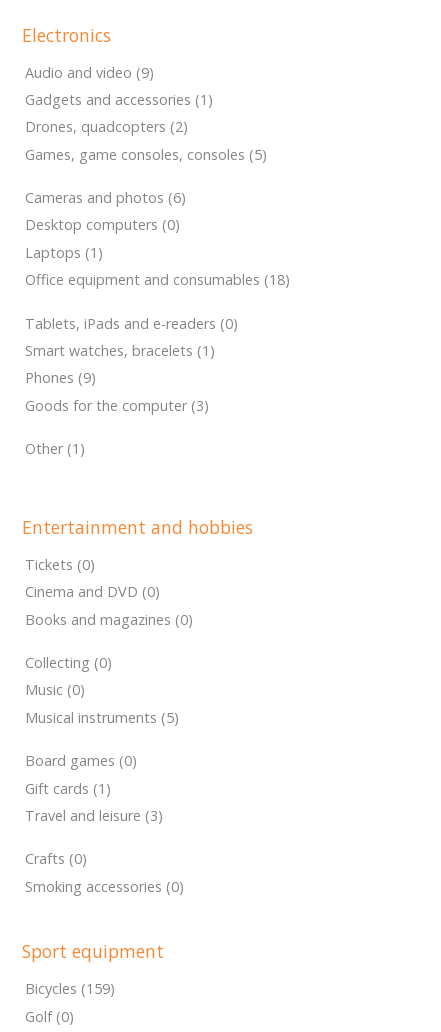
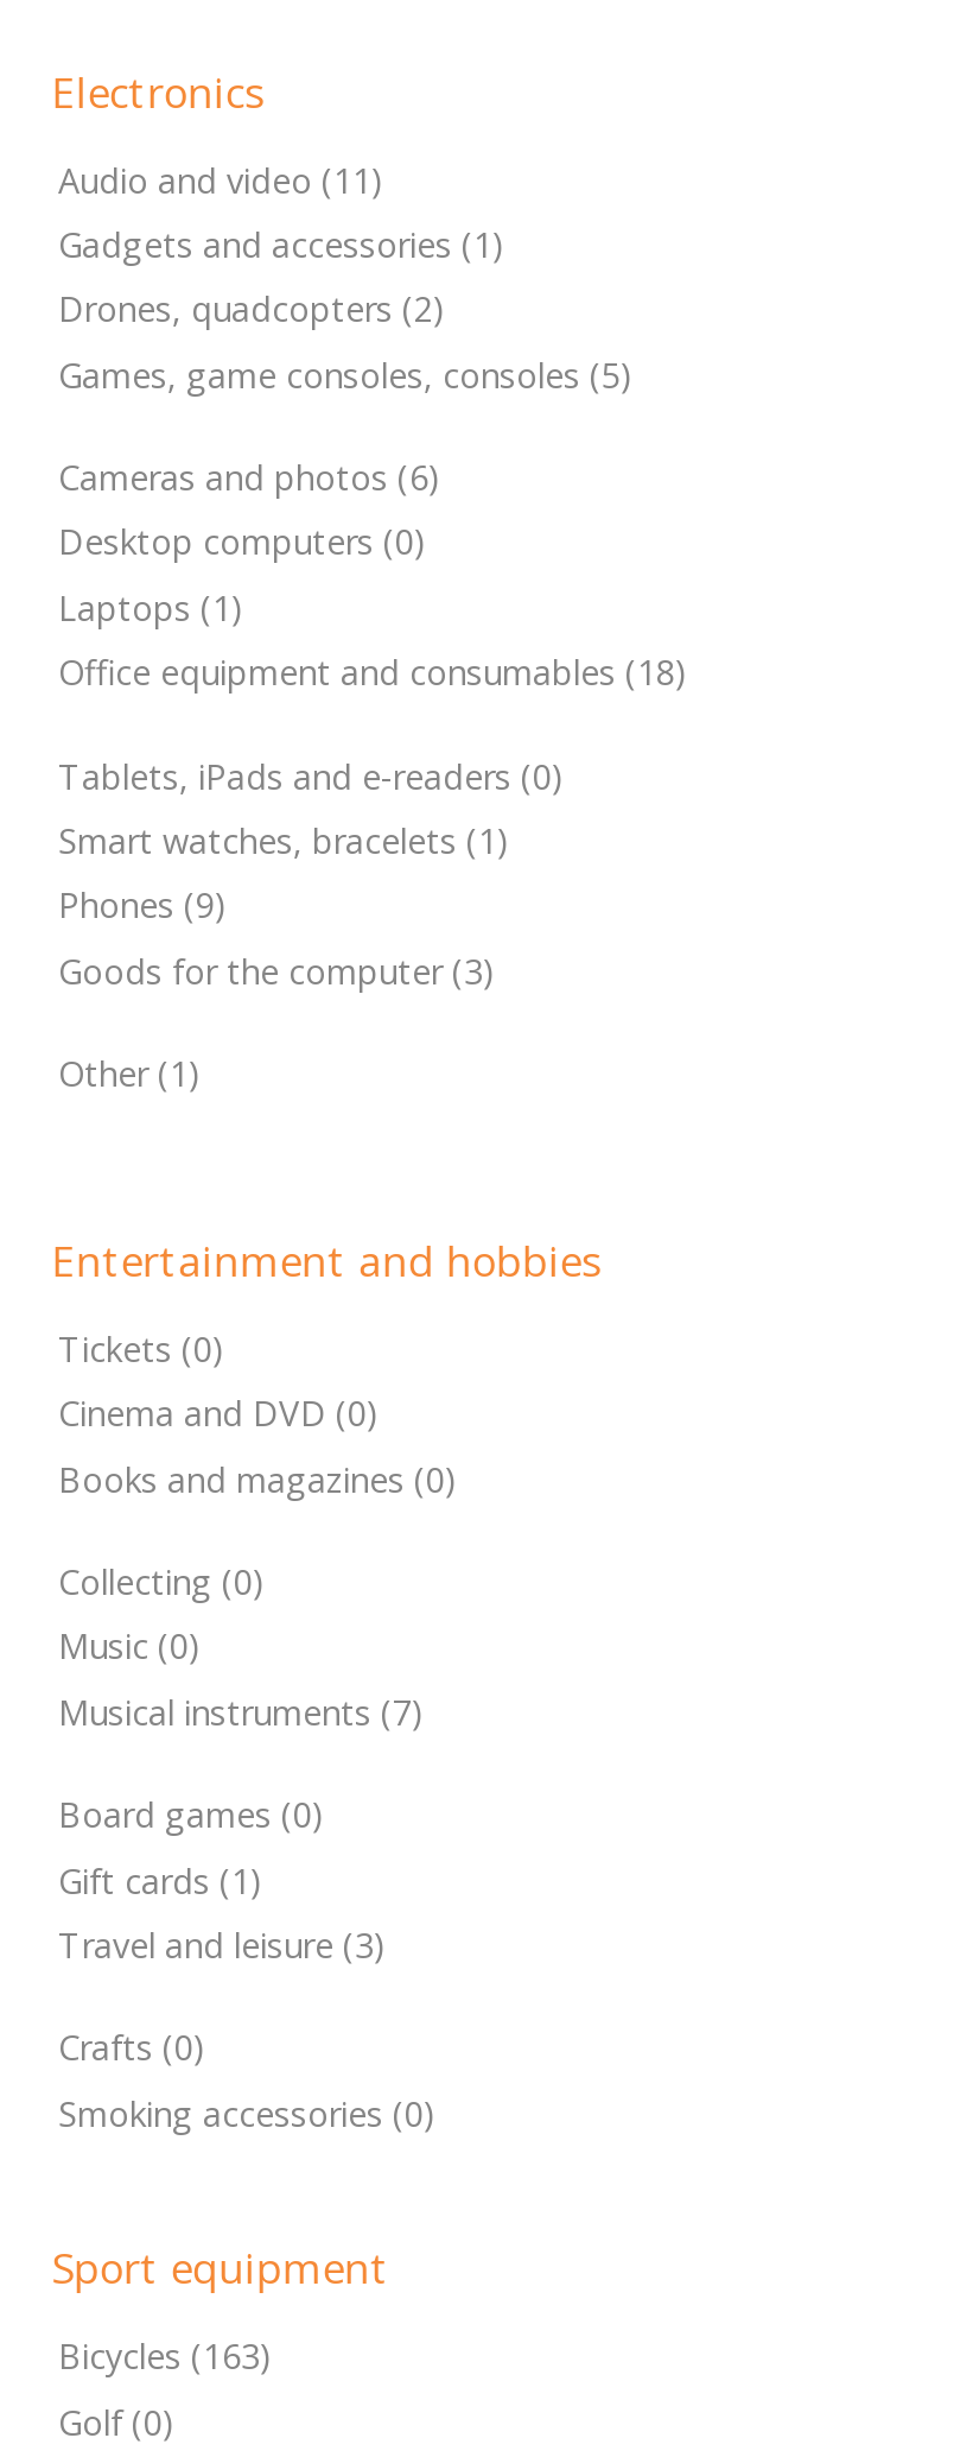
[25,62,154,81] Audio and video (9) -> [58,157,383,202] Audio and video (11)
[25,708,179,727] Musical instruments (5) -> [58,1689,424,1734] Musical instruments (7)
[25,979,115,998] Bicycles (159) -> [58,2335,272,2380] Bicycles (163)

